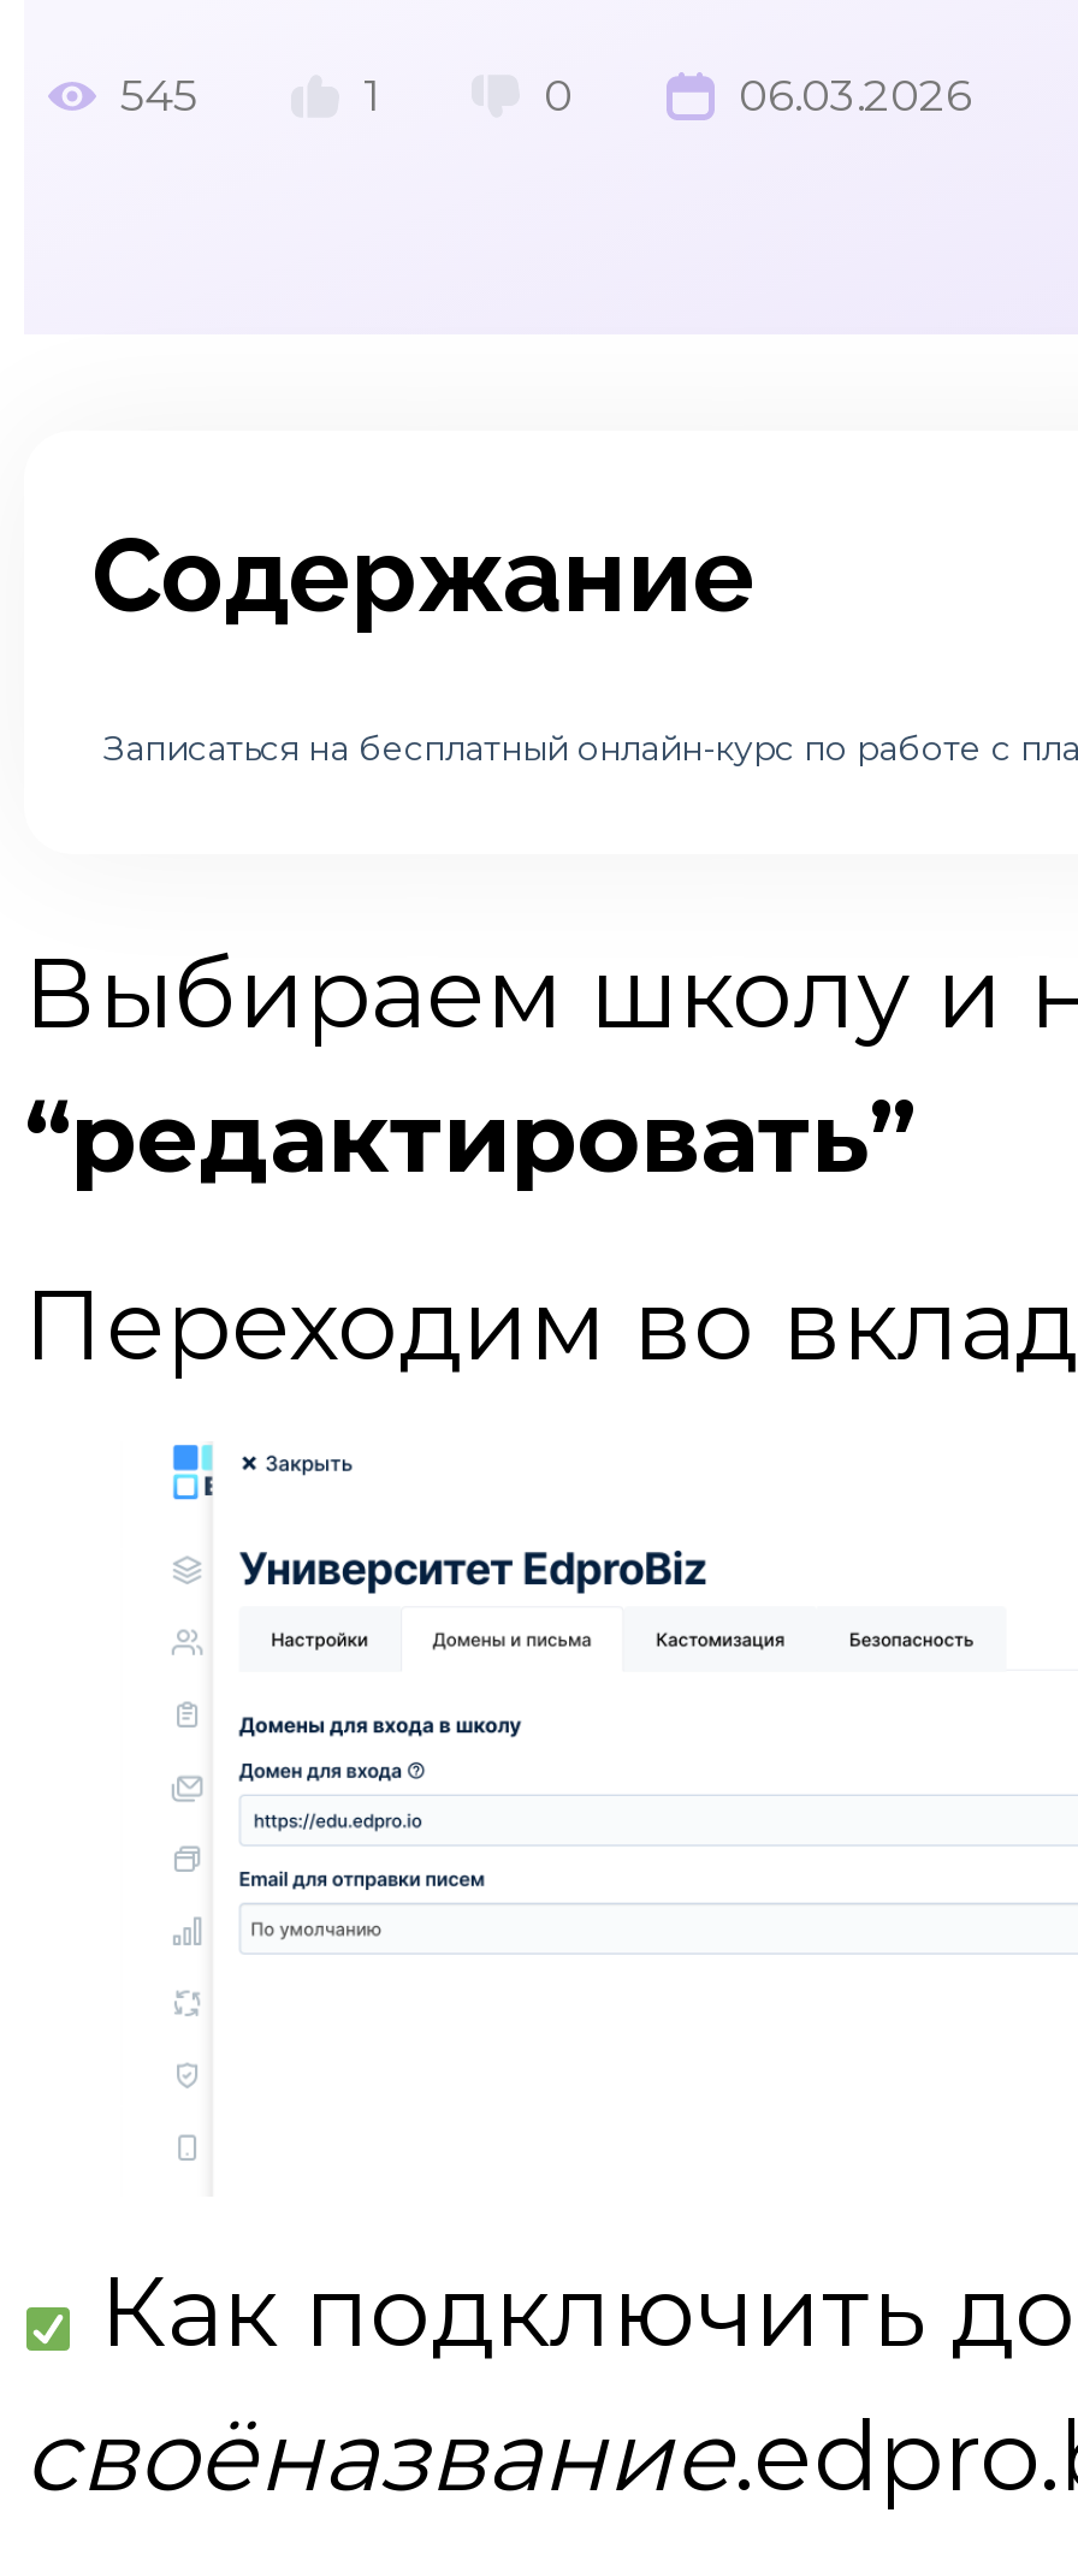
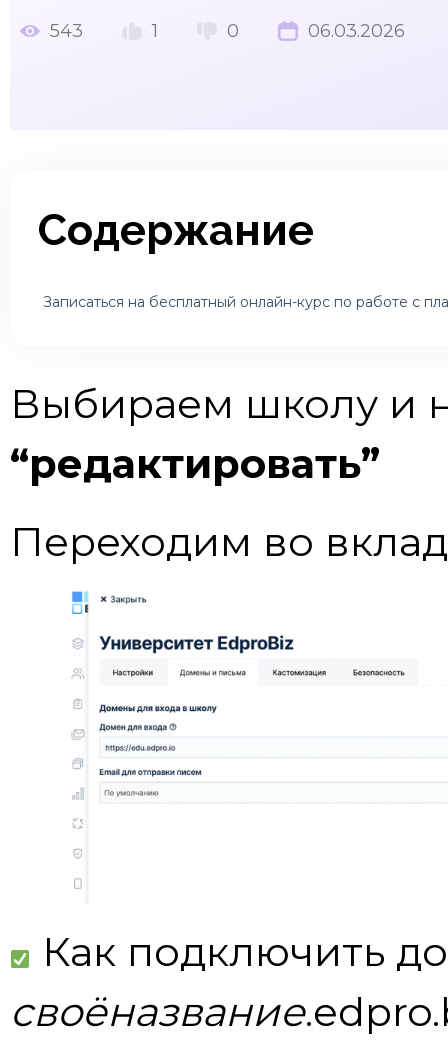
[120,70,197,123] 545 -> [50,20,83,42] 543

